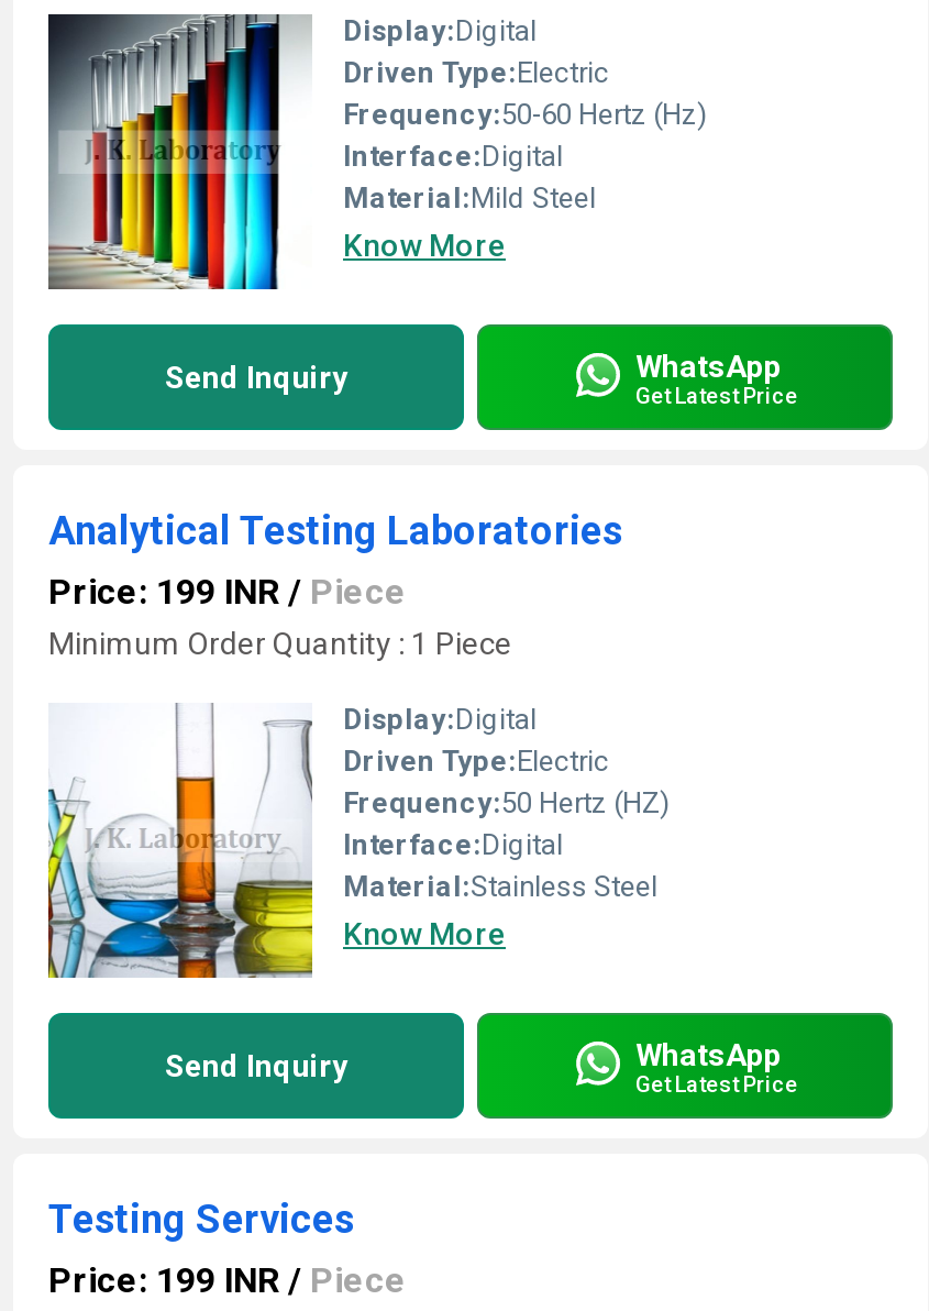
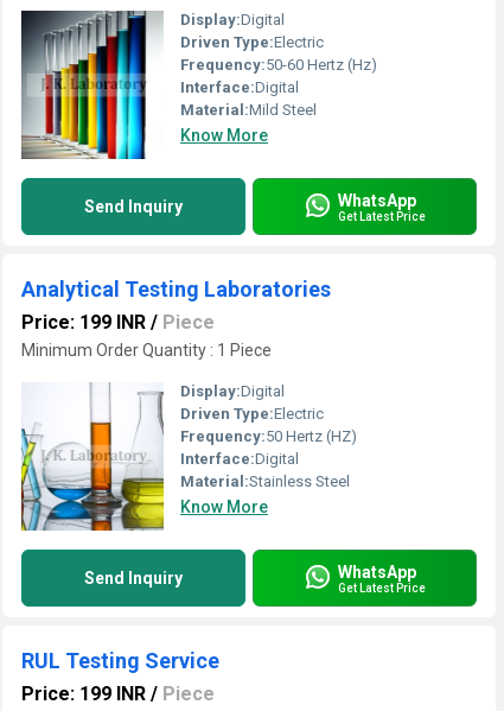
[48,1196,354,1242] Testing Services -> [21,648,219,673] RUL Testing Service

